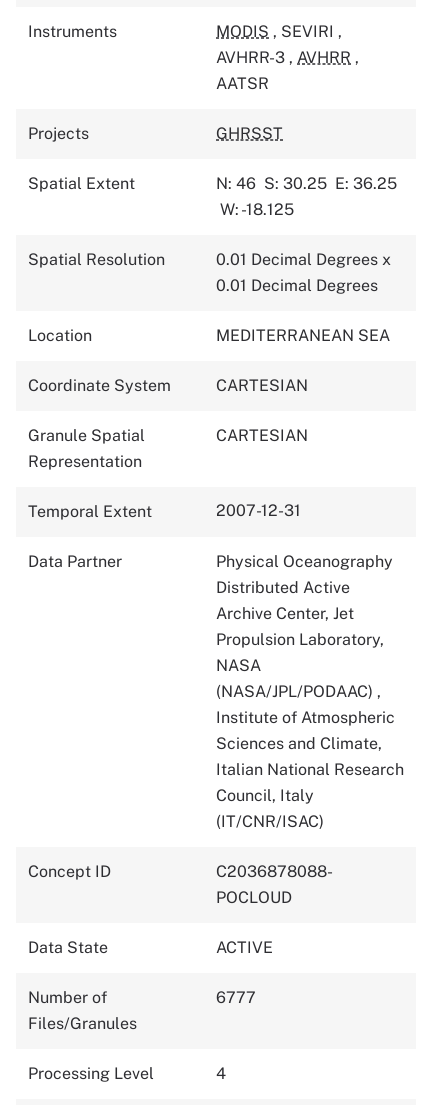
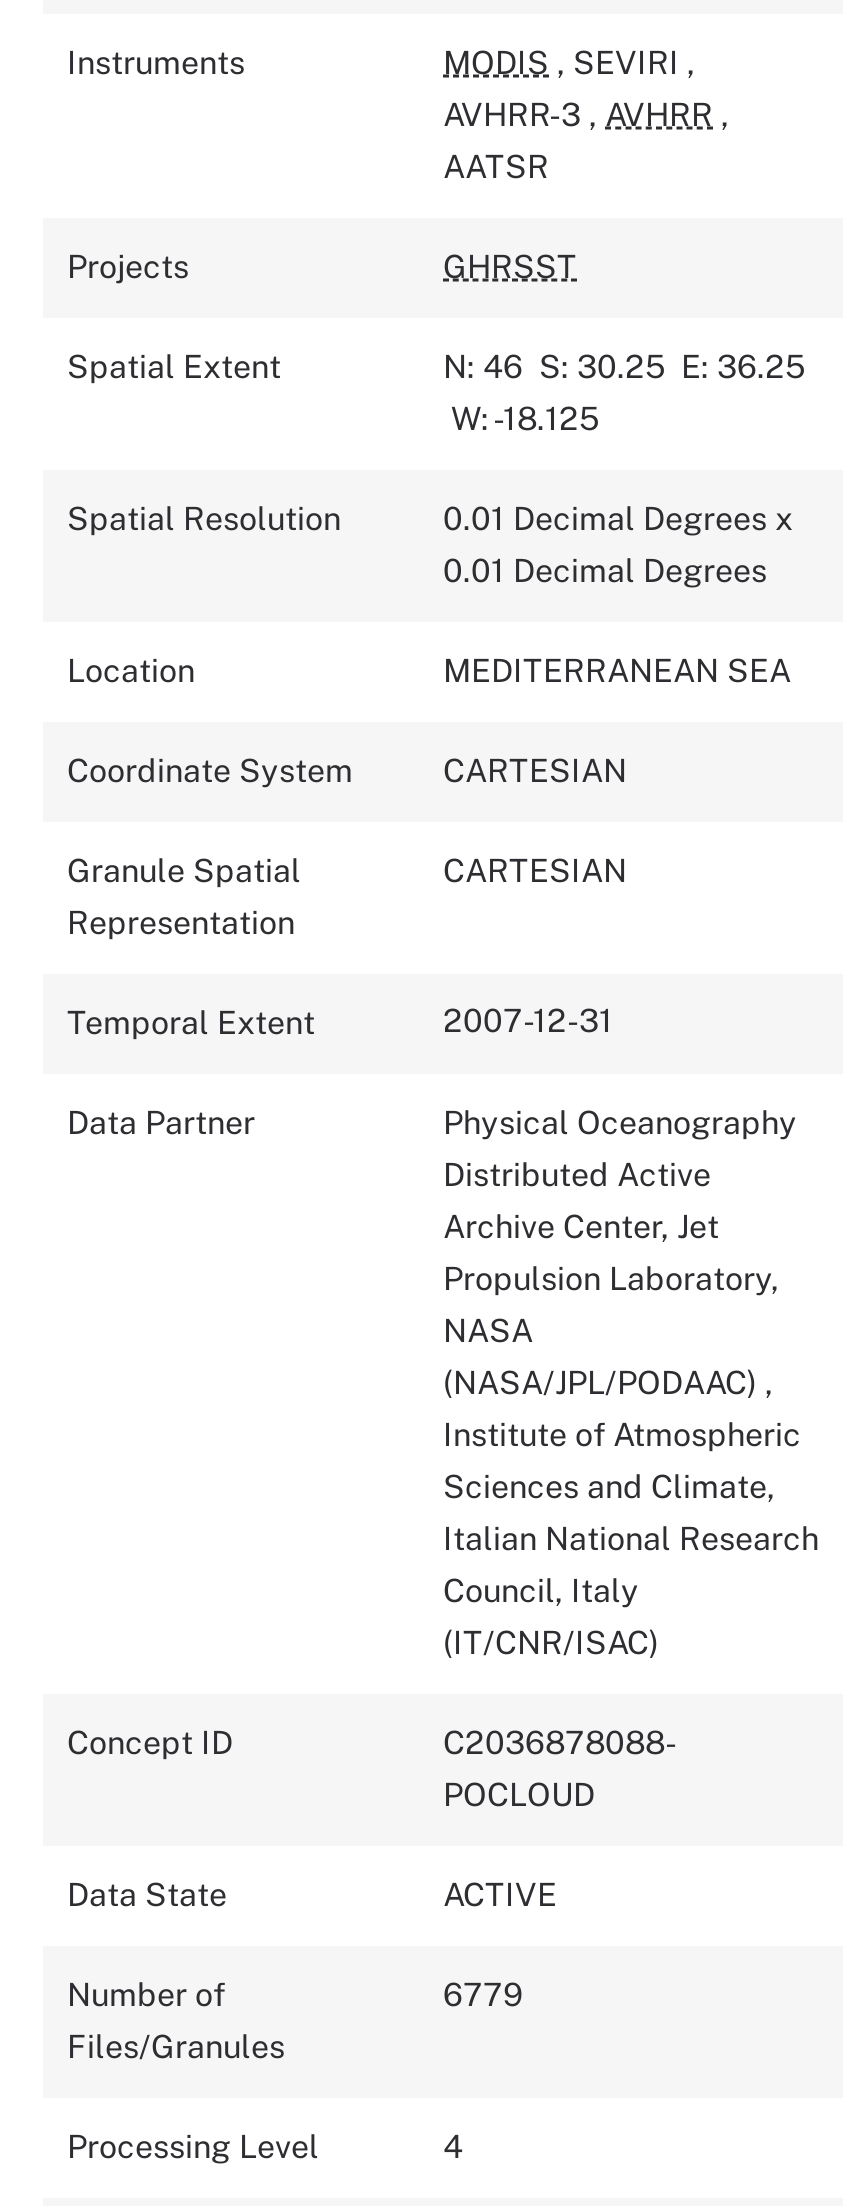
[216,988,256,1007] 6777 -> [443,1975,523,2013] 6779

